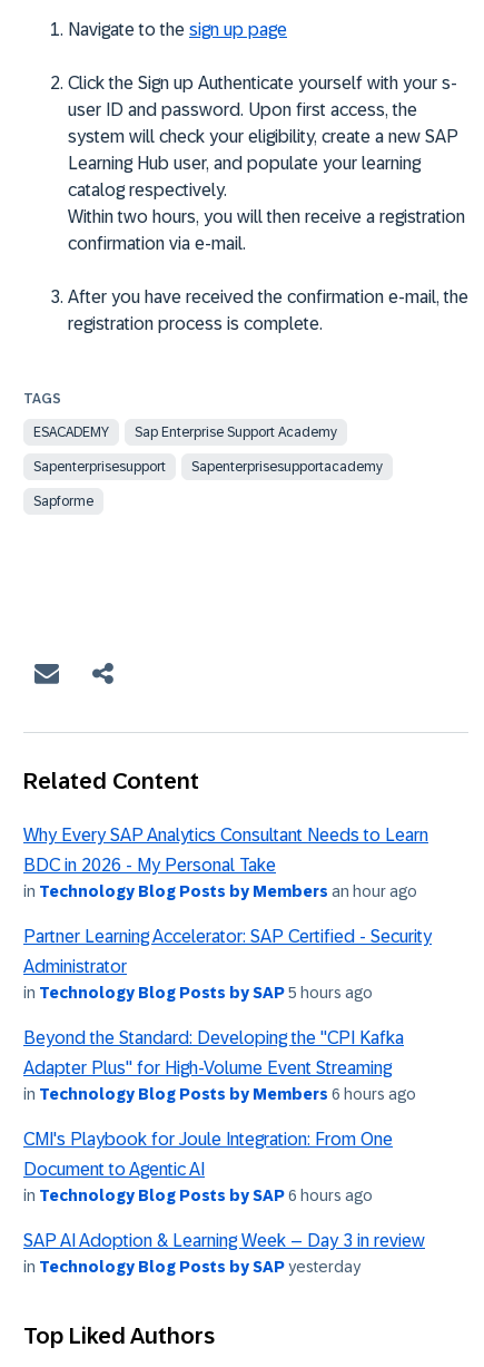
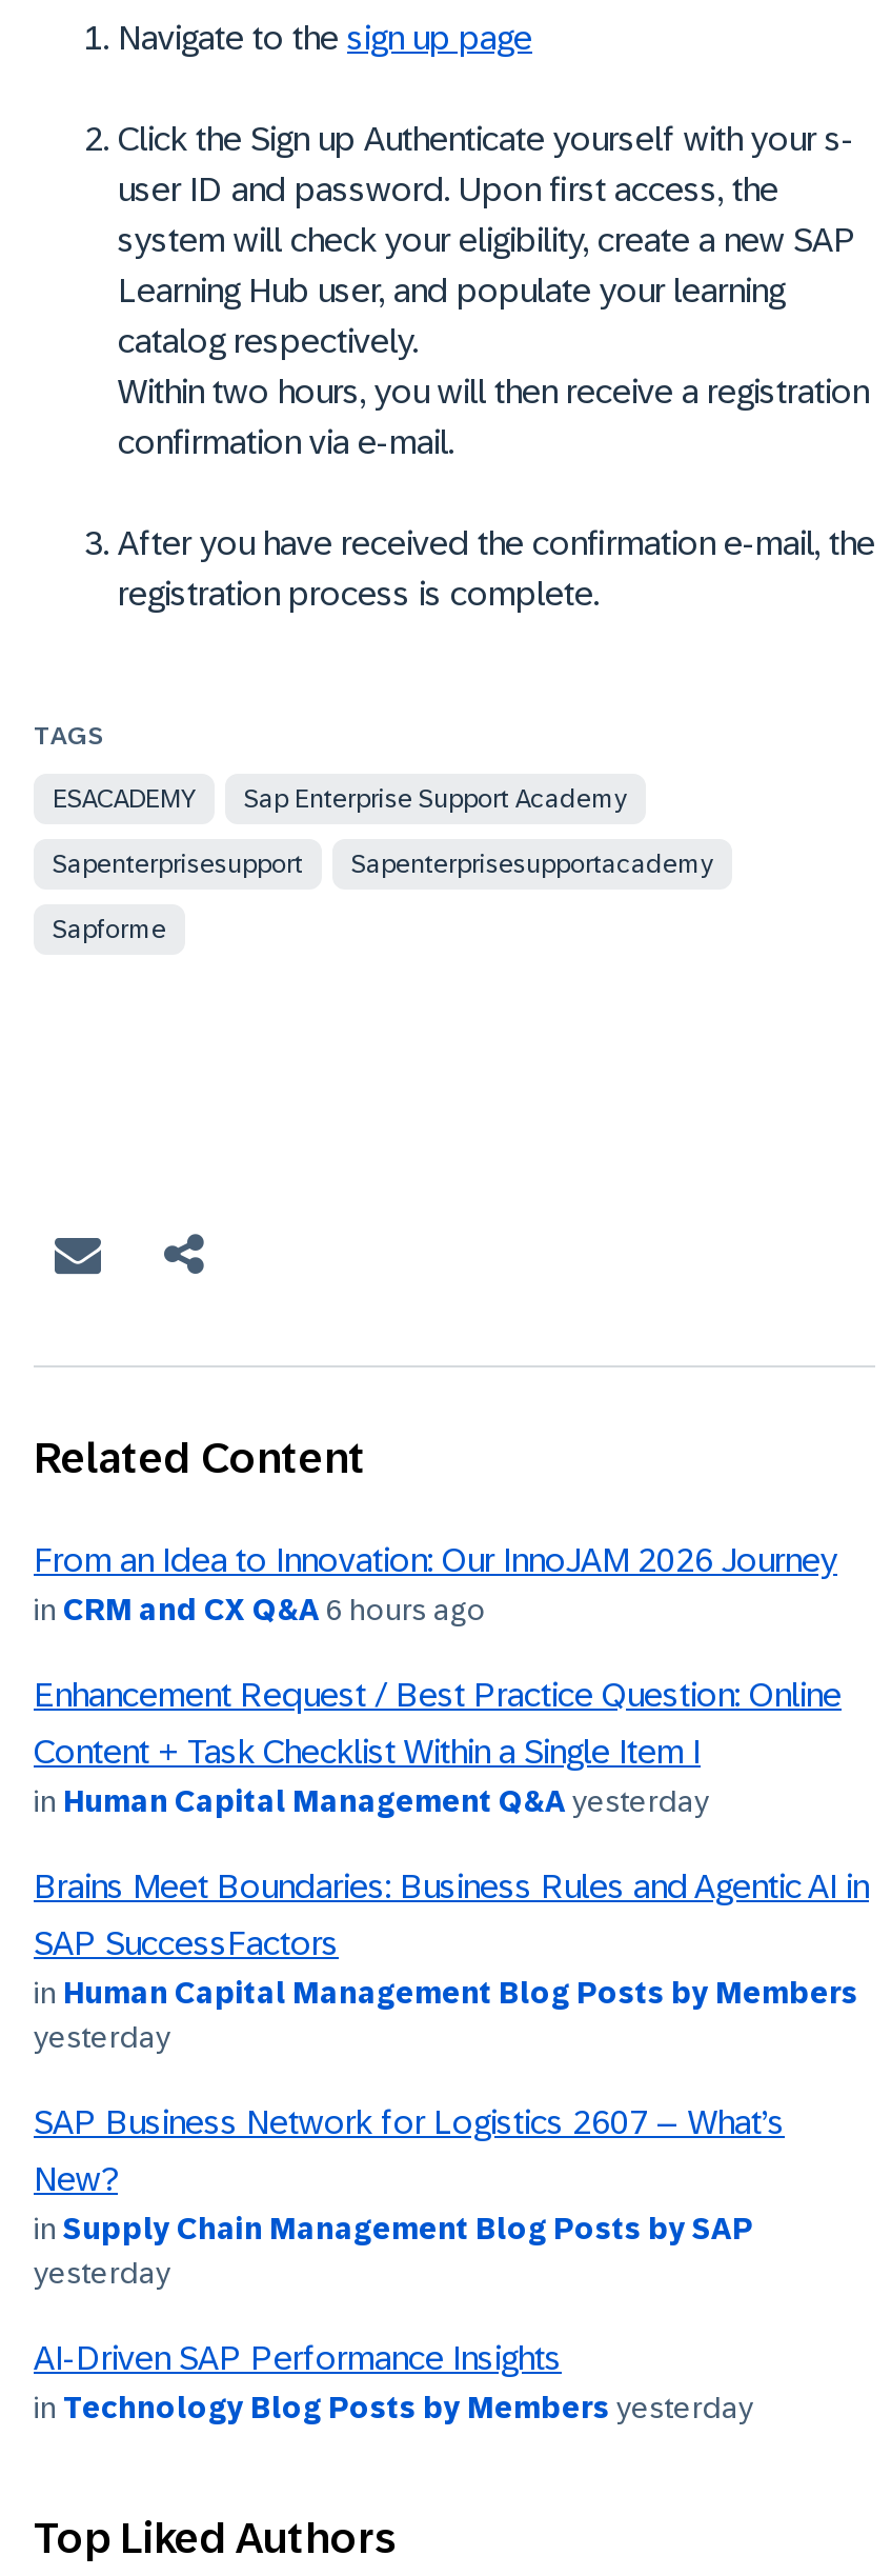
[23,826,432,1276] Why Every SAP Analytics Consultant Needs to Learn | BDC in 2026 - My Personal Take | in Technology Blog Posts by Members an hour ago | Partner Learning Accelerator: SAP Certified - Security | Administrator | in Technology Blog Posts by SAP 5 hours ago | Beyond the Standard: Developing the "CPI Kafka | Adapter Plus" for High-Volume Event Streaming | in Technology Blog Posts by Members 6 hours ago | CMI's Playbook for Joule Integration: From One | Document to Agentic AI | in Technology Blog Posts by SAP 6 hours ago | SAP AI Adoption & Learning Week – Day 3 in review | in Technology Blog Posts by SAP yesterday -> [34,1543,869,2425] From an Idea to Innovation: Our InnoJAM 2026 Journey | in CRM and CX Q&A 6 hours ago | Enhancement Request / Best Practice Question: Online | Content + Task Checklist Within a Single Item I | in Human Capital Management Q&A yesterday | Brains Meet Boundaries: Business Rules and Agentic AI in | SAP SuccessFactors | in Human Capital Management Blog Posts by Members | yesterday | SAP Business Network for Logistics 2607 – What’s | New? | in Supply Chain Management Blog Posts by SAP | yesterday | AI-Driven SAP Performance Insights | in Technology Blog Posts by Members yesterday

